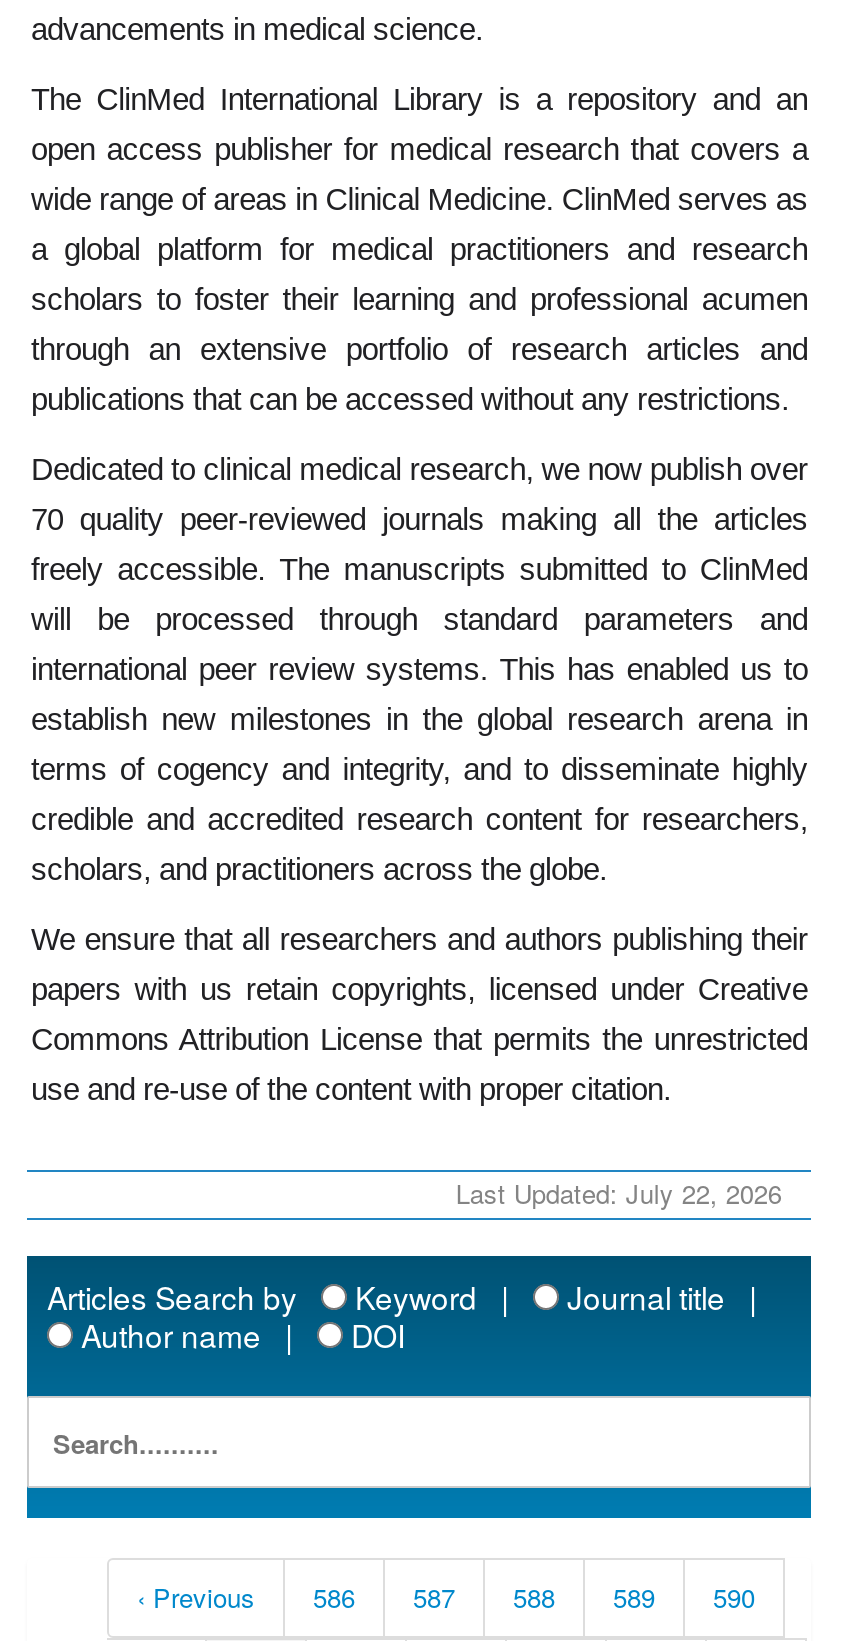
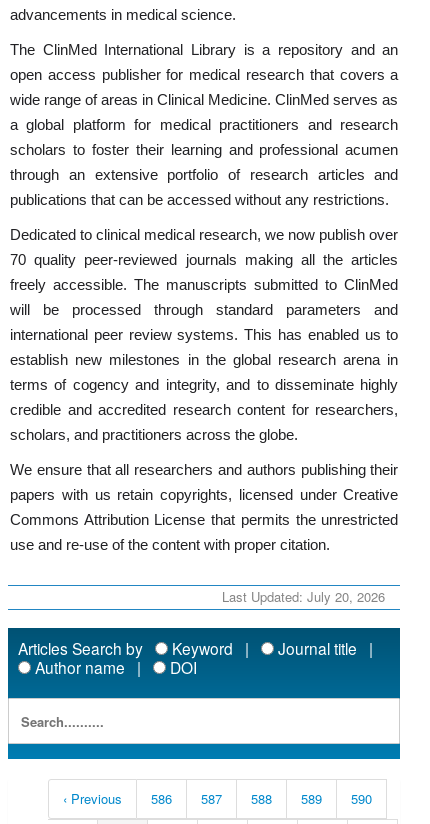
[456,1175,782,1213] Last Updated: July 22, 2026 -> [222,587,385,606] Last Updated: July 20, 2026

